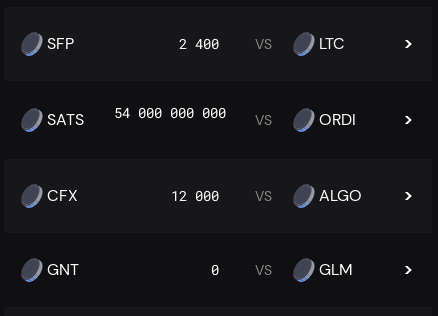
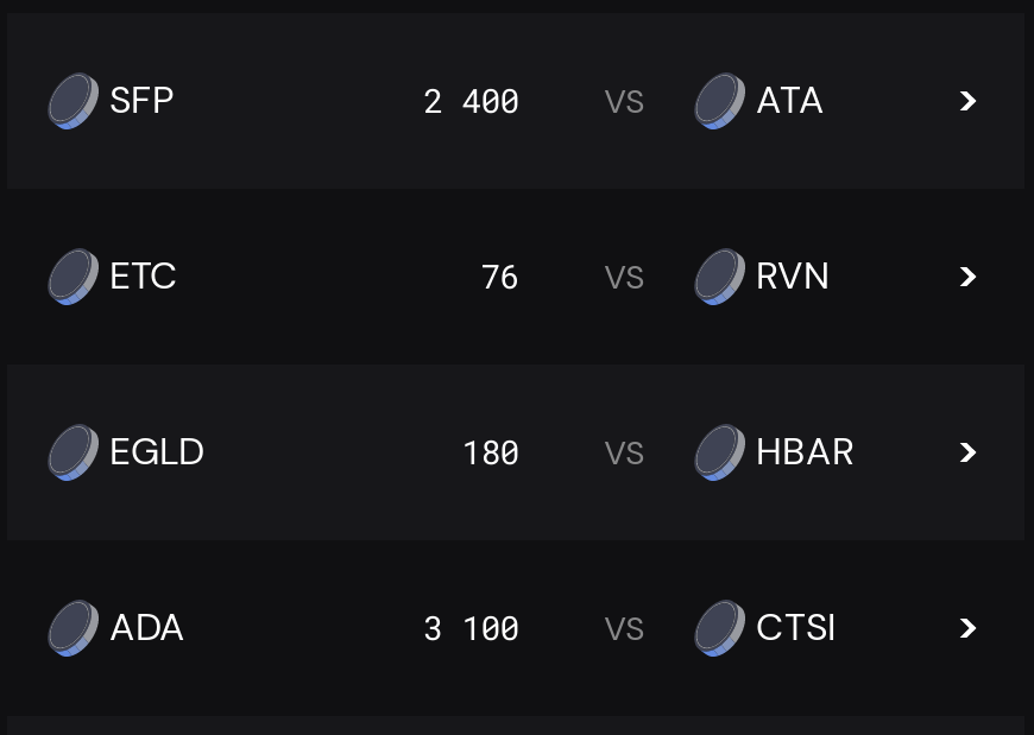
[319,33,345,54] LTC -> [756,75,825,125] ATA
[47,103,226,130] SATS | 54 000 000 000 -> [109,251,557,300] ETC | 76
[319,109,356,130] ORDI -> [756,251,830,300] RVN
[47,185,235,206] CFX | 12 000 -> [109,426,557,476] EGLD | 180
[319,185,362,206] ALGO -> [756,426,853,476] HBAR
[47,259,235,280] GNT | 0 -> [109,602,557,652] ADA | 3 100
[319,259,353,280] GLM -> [756,602,837,652] CTSI

